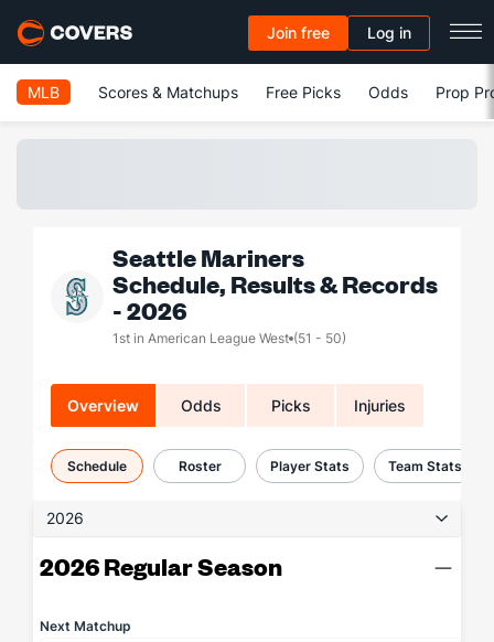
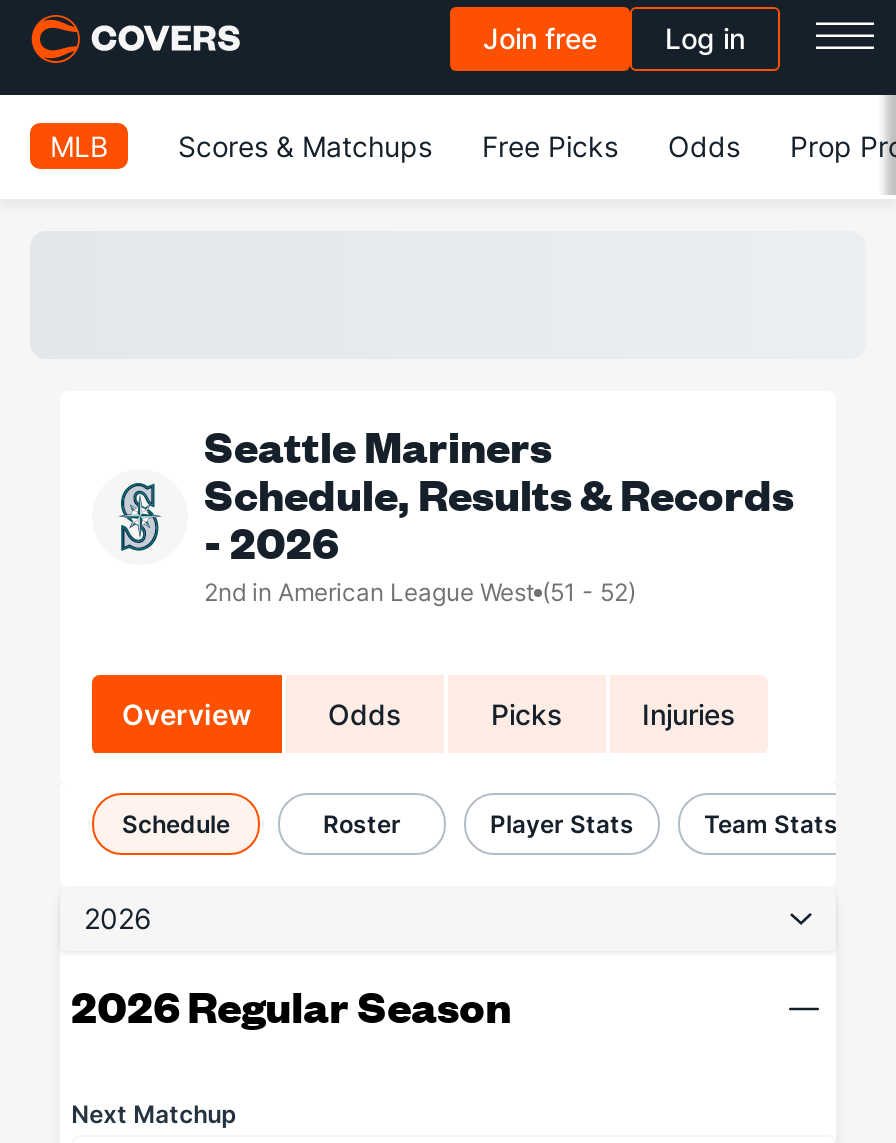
[112,330,346,346] 1st in American League West (51 - 50) -> [204,577,636,607] 2nd in American League West (51 - 52)

